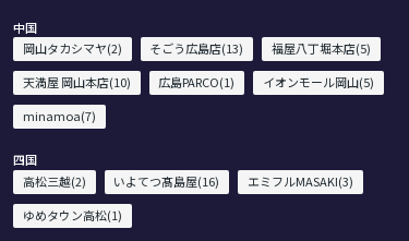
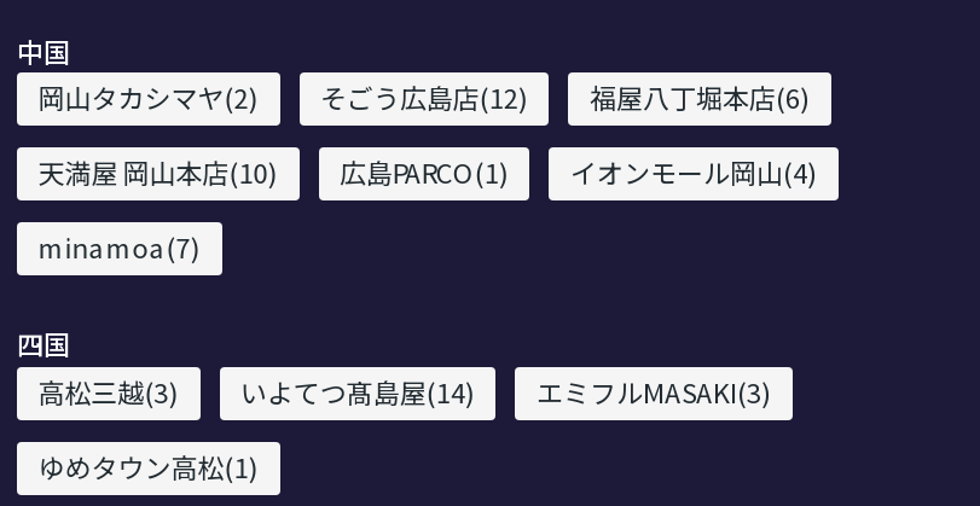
[150,40,244,57] そごう広島店(13) -> [320,78,528,117] そごう広島店(12)
[272,40,371,57] 福屋八丁堀本店(5) -> [590,78,810,117] 福屋八丁堀本店(6)
[263,73,374,91] イオンモール岡山(5) -> [570,153,817,192] イオンモール岡山(4)
[23,172,86,190] 高松三越(2) -> [38,372,178,411] 高松三越(3)
[114,172,220,190] いよてつ髙島屋(16) -> [240,372,475,411] いよてつ髙島屋(14)

